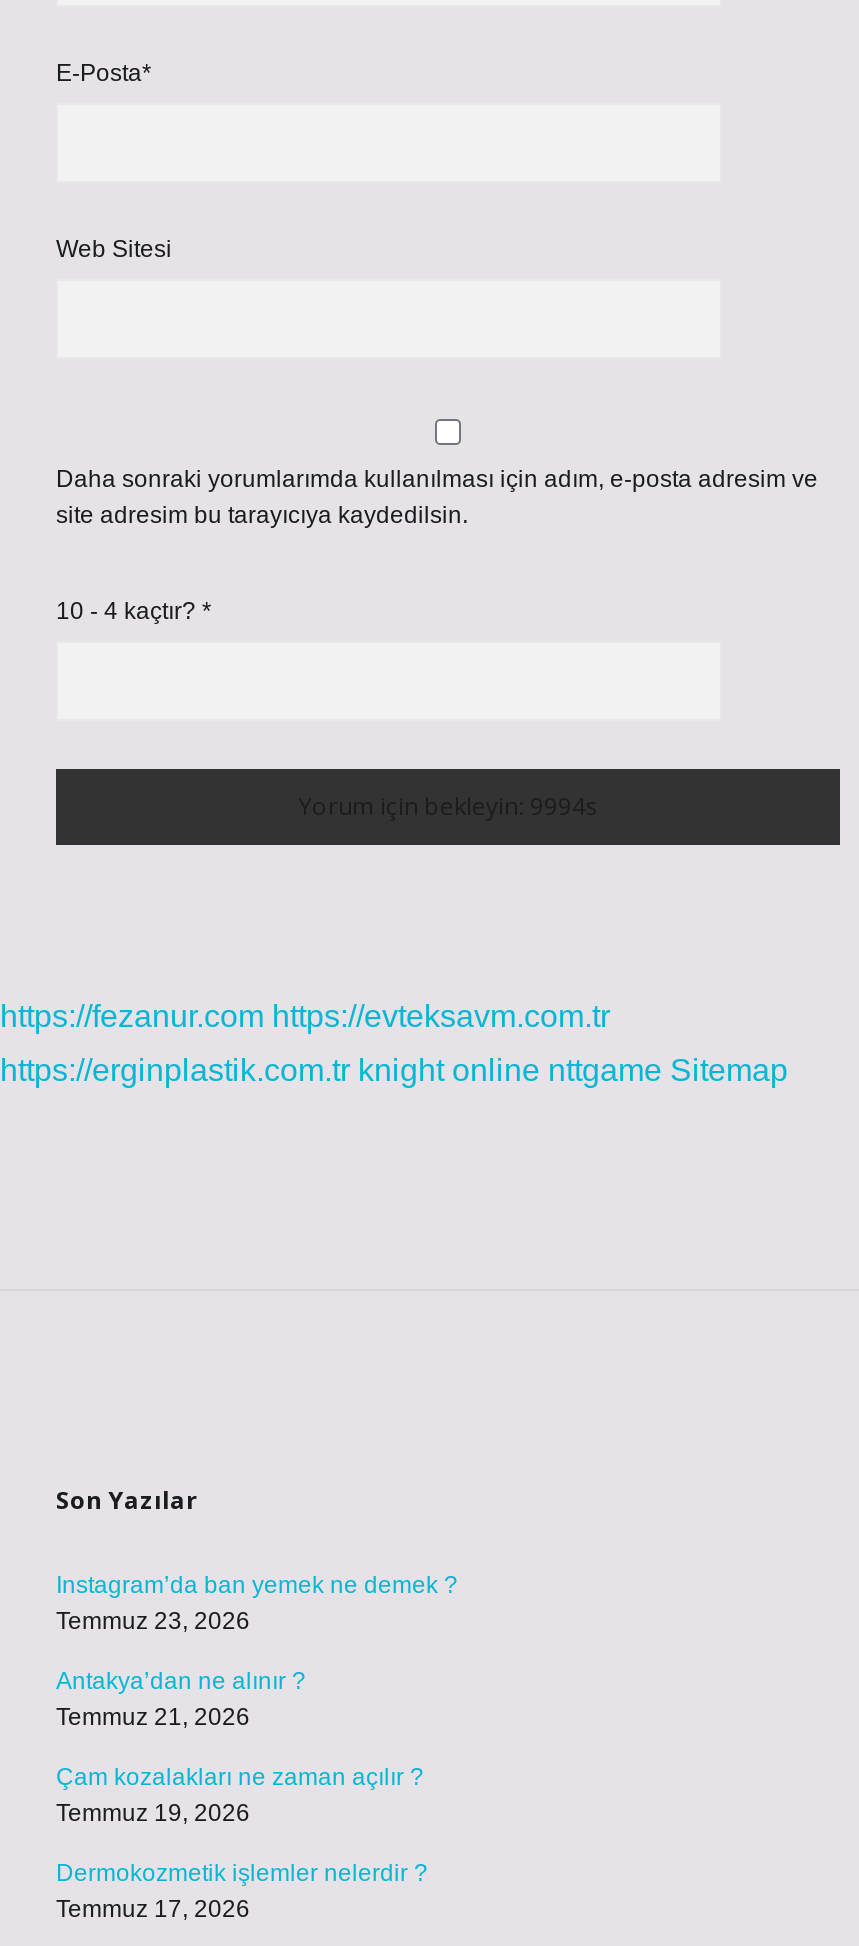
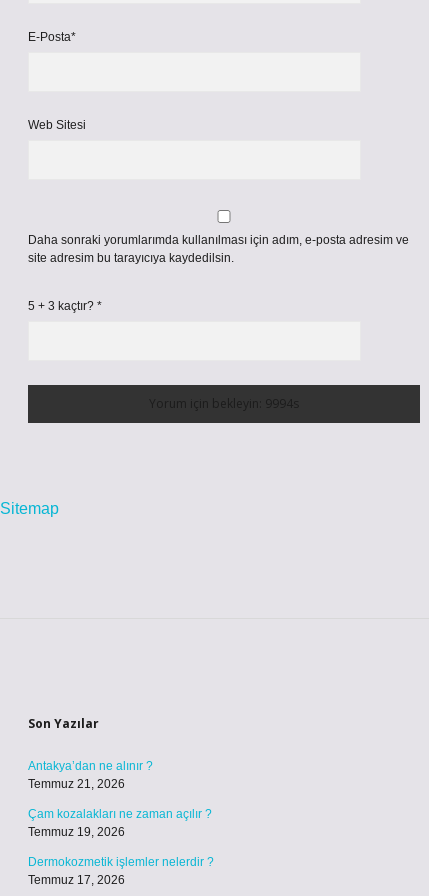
[56,597,212,625] 10 - 4 kaçtır? * -> [28,299,102,313] 5 + 3 kaçtır? *
[0,999,788,1087] https://fezanur.com https://evteksavm.com.tr | https://erginplastik.com.tr knight online nttgame Sitemap -> [0,500,59,517] Sitemap
[56,1571,458,1635] Instagram’da ban yemek ne demek ? | Temmuz 23, 2026 -> none

